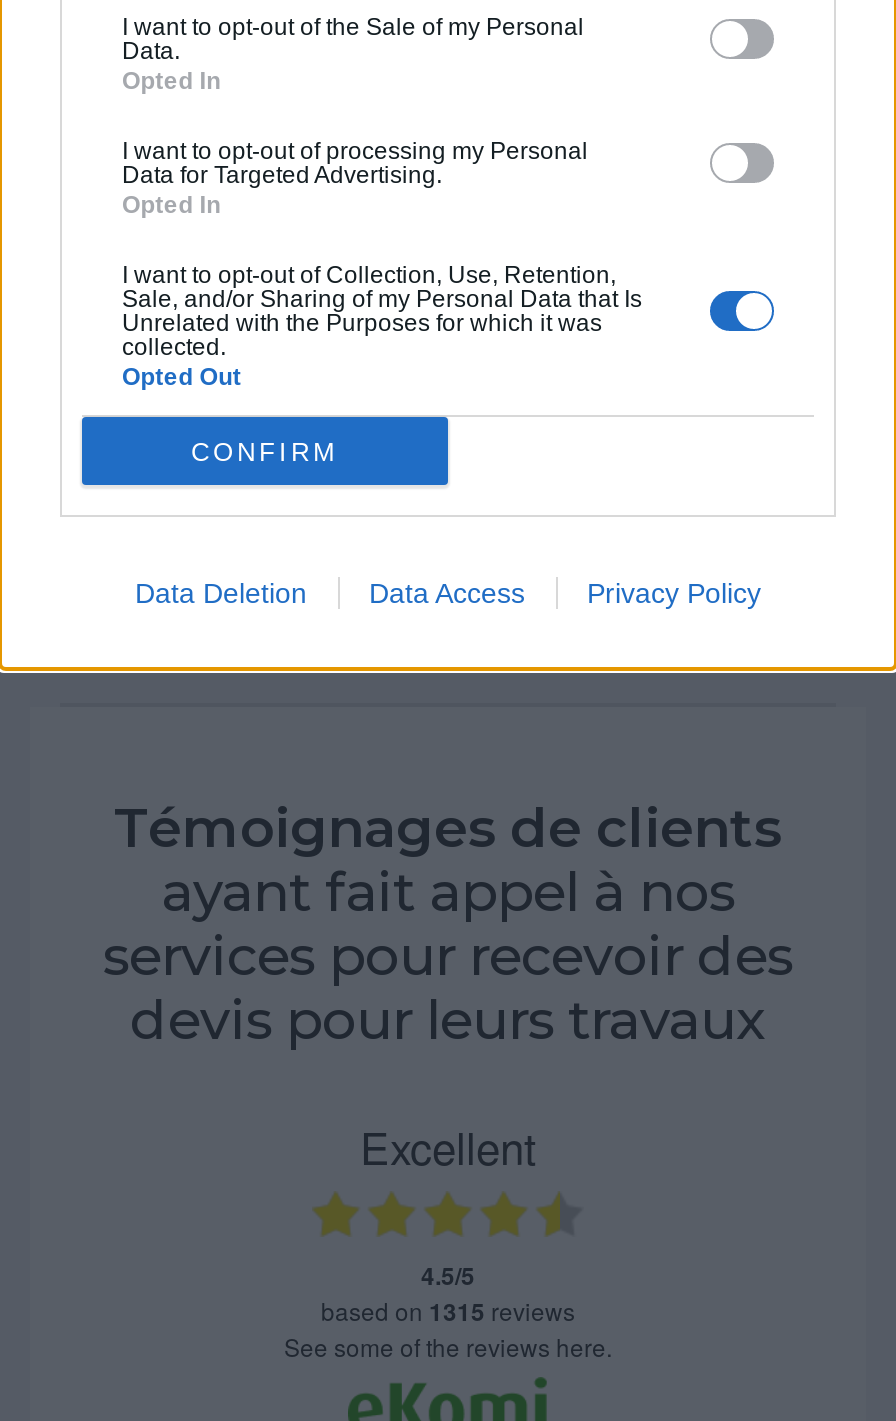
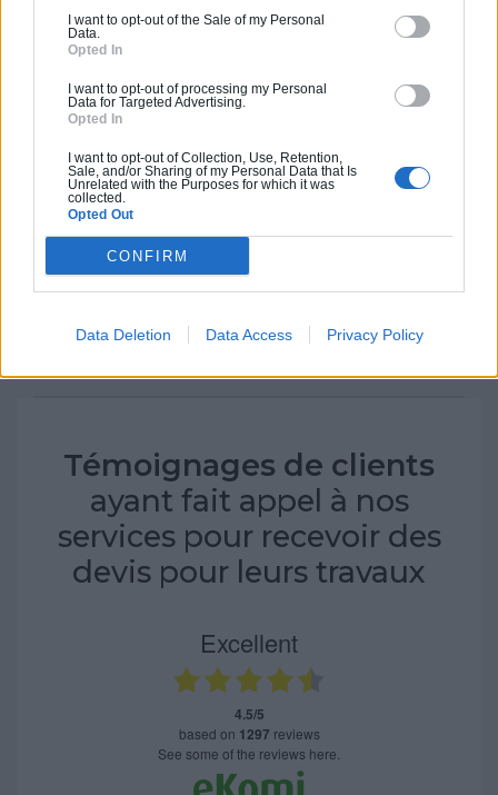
[321,1293,575,1329] based on 1315 reviews -> [178,724,320,744] based on 1297 reviews

